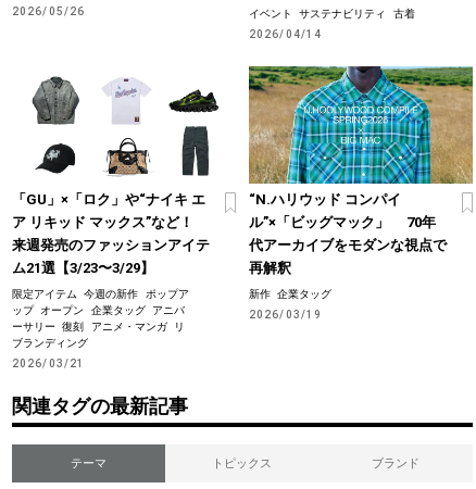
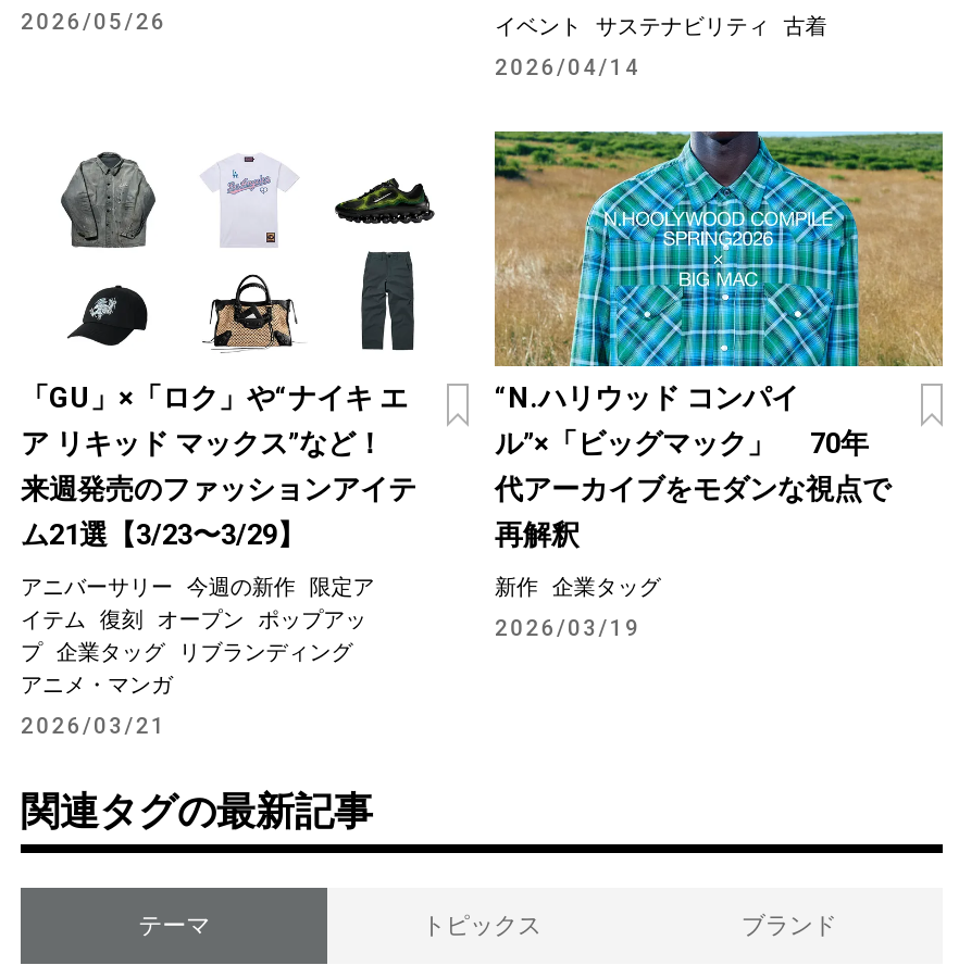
[12,288,189,349] 限定アイテム 今週の新作 ポップア | ップ オープン 企業タッグ アニバ | ーサリー 復刻 アニメ・マンガ リ | ブランディング -> [21,575,375,696] アニバーサリー 今週の新作 限定ア | イテム 復刻 オープン ポップアッ | プ 企業タッグ リブランディング | アニメ・マンガ

